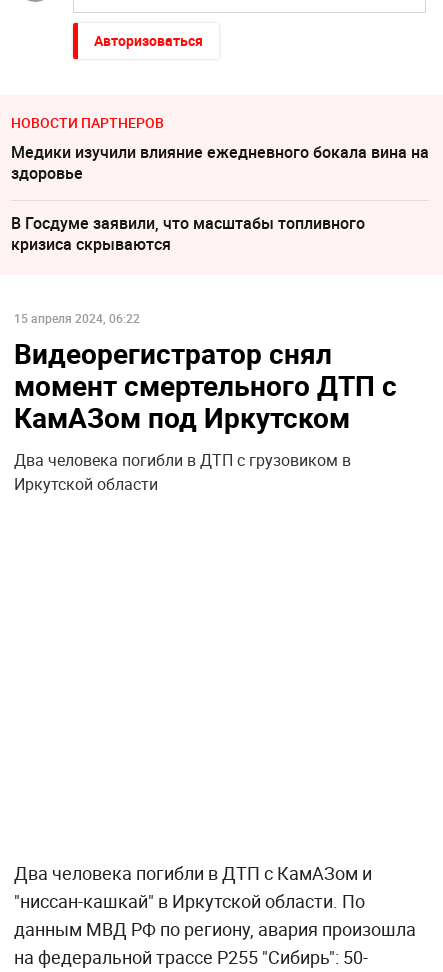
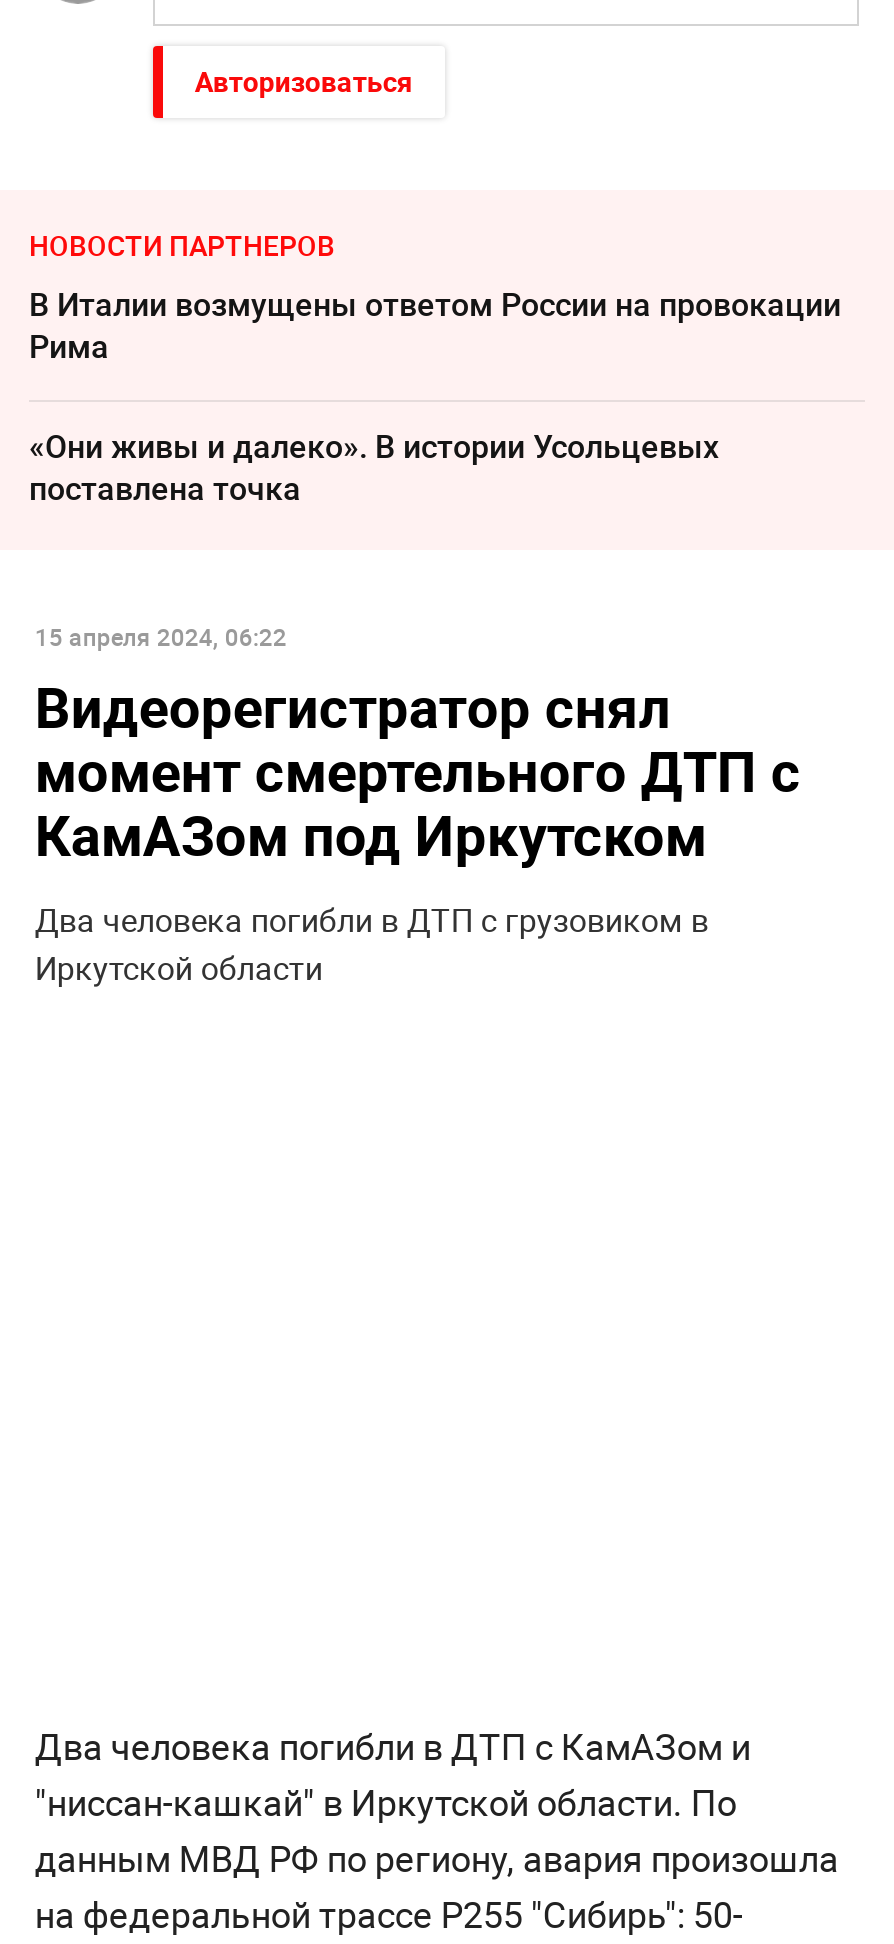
[11,141,429,184] Медики изучили влияние ежедневного бокала вина на | здоровье -> [29,282,841,368] В Италии возмущены ответом России на провокации | Рима
[11,212,365,255] В Госдуме заявили, что масштабы топливного | кризиса скрываются -> [29,424,719,510] «Они живы и далеко». В истории Усольцевых | поставлена точка

